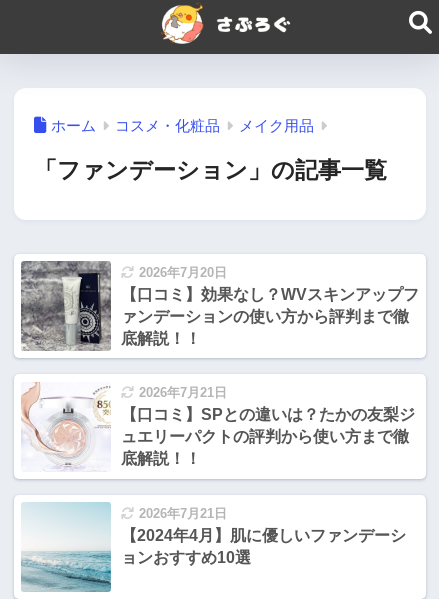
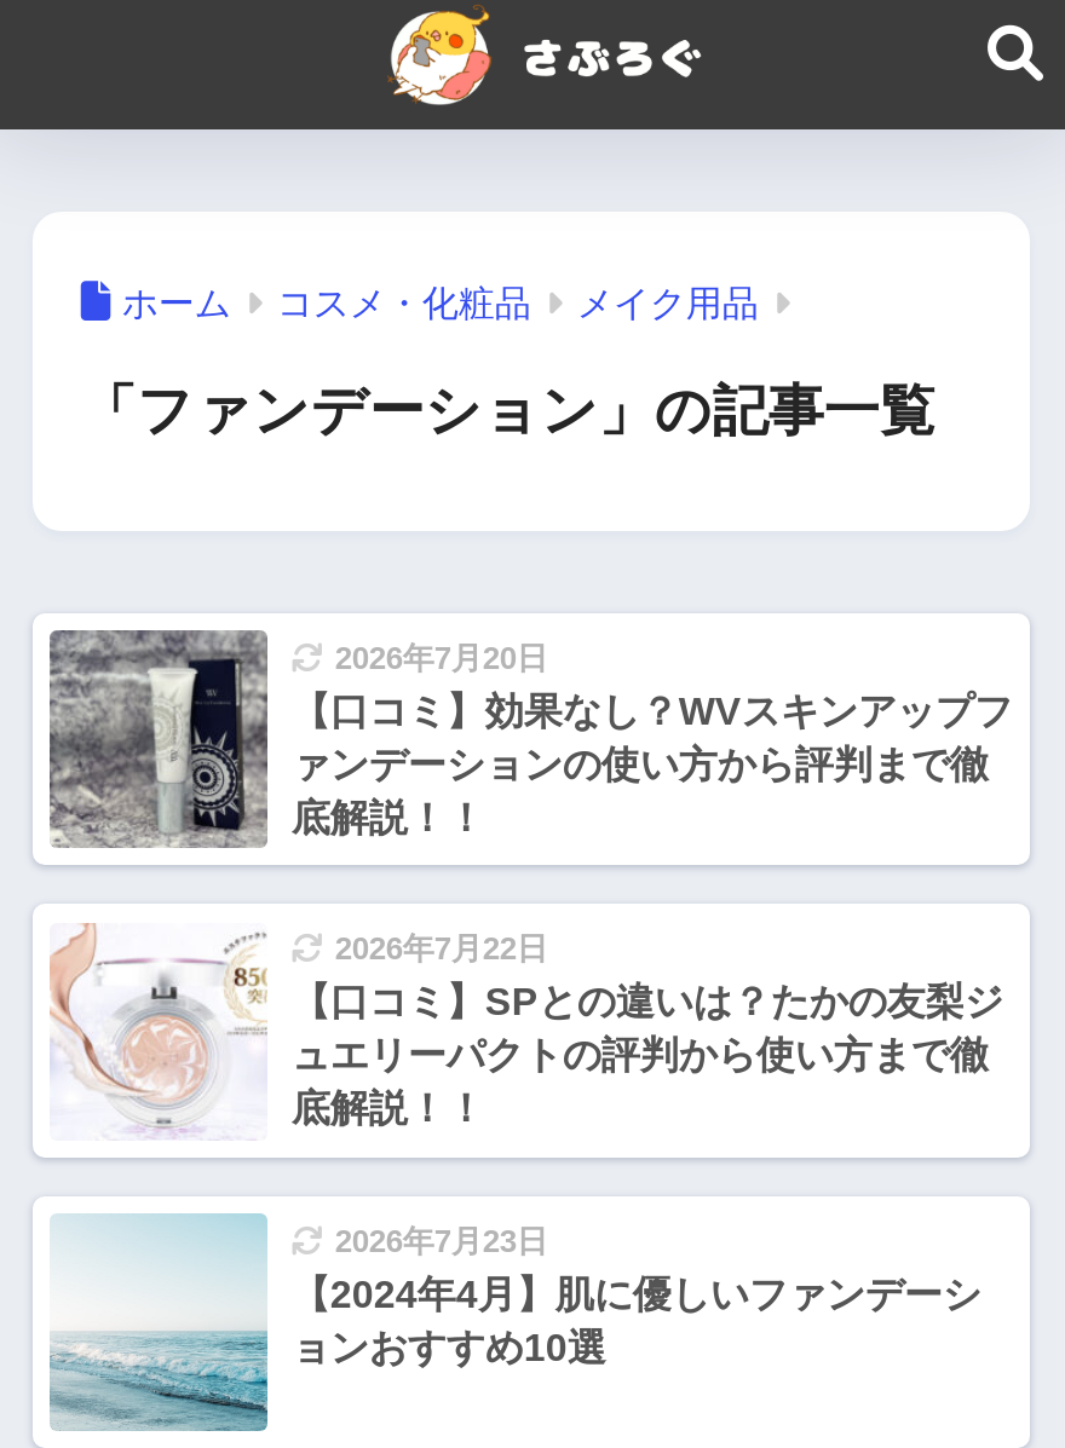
[139,385,227,400] 2026年7月21日 -> [335,931,548,968] 2026年7月22日
[139,506,227,521] 2026年7月21日 -> [335,1222,548,1258] 2026年7月23日

